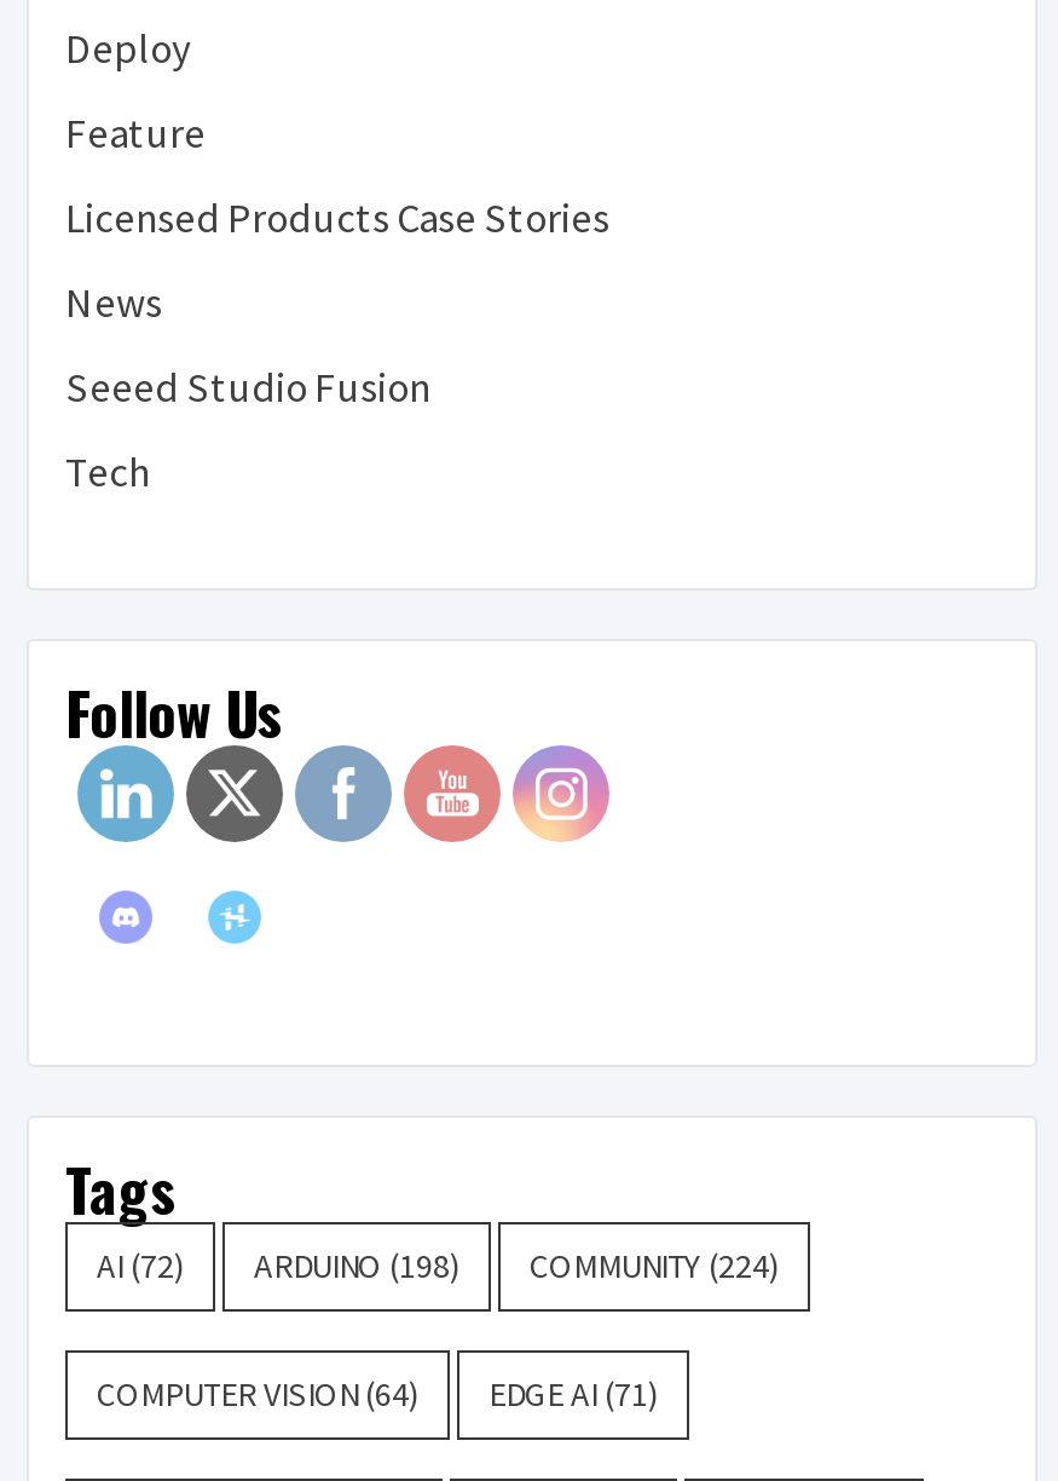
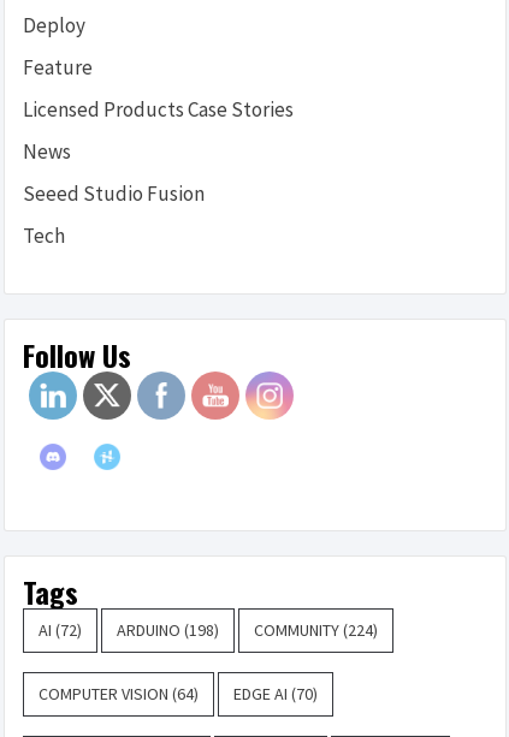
[97,1372,658,1415] COMPUTER VISION (64) EDGE AI (71) -> [39,683,318,704] COMPUTER VISION (64) EDGE AI (70)

